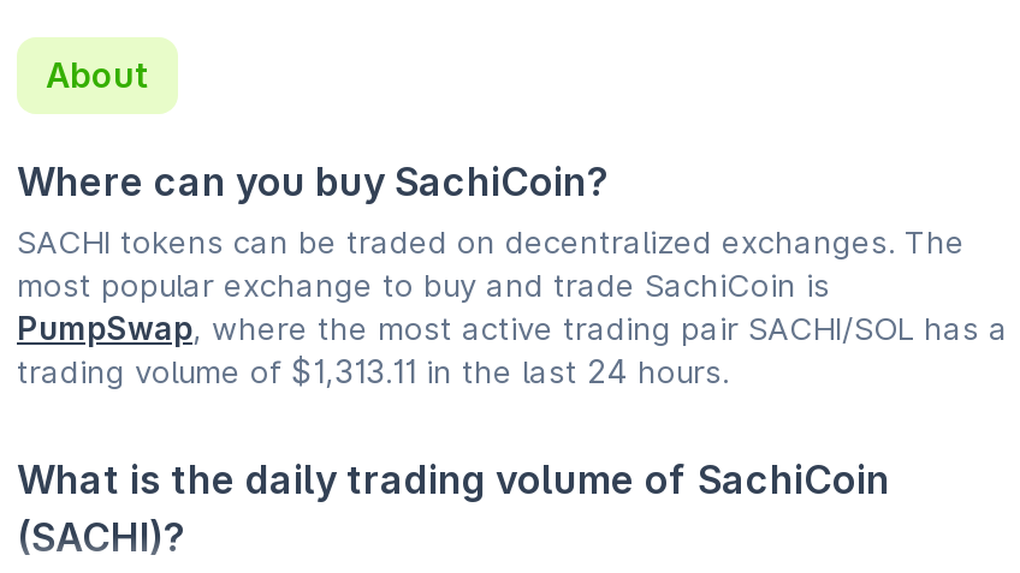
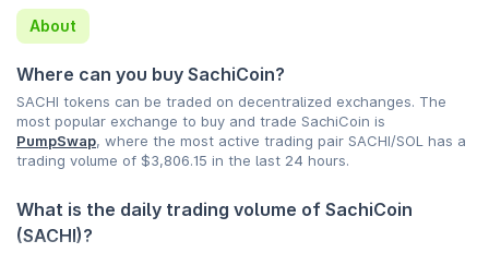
[17,352,729,390] trading volume of $1,313.11 in the last 24 hours. -> [16,152,349,169] trading volume of $3,806.15 in the last 24 hours.

